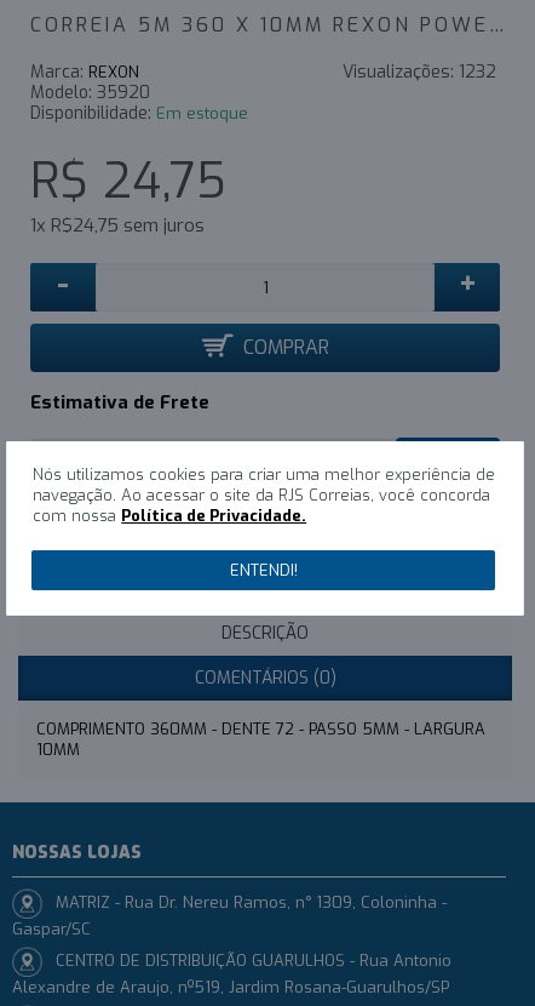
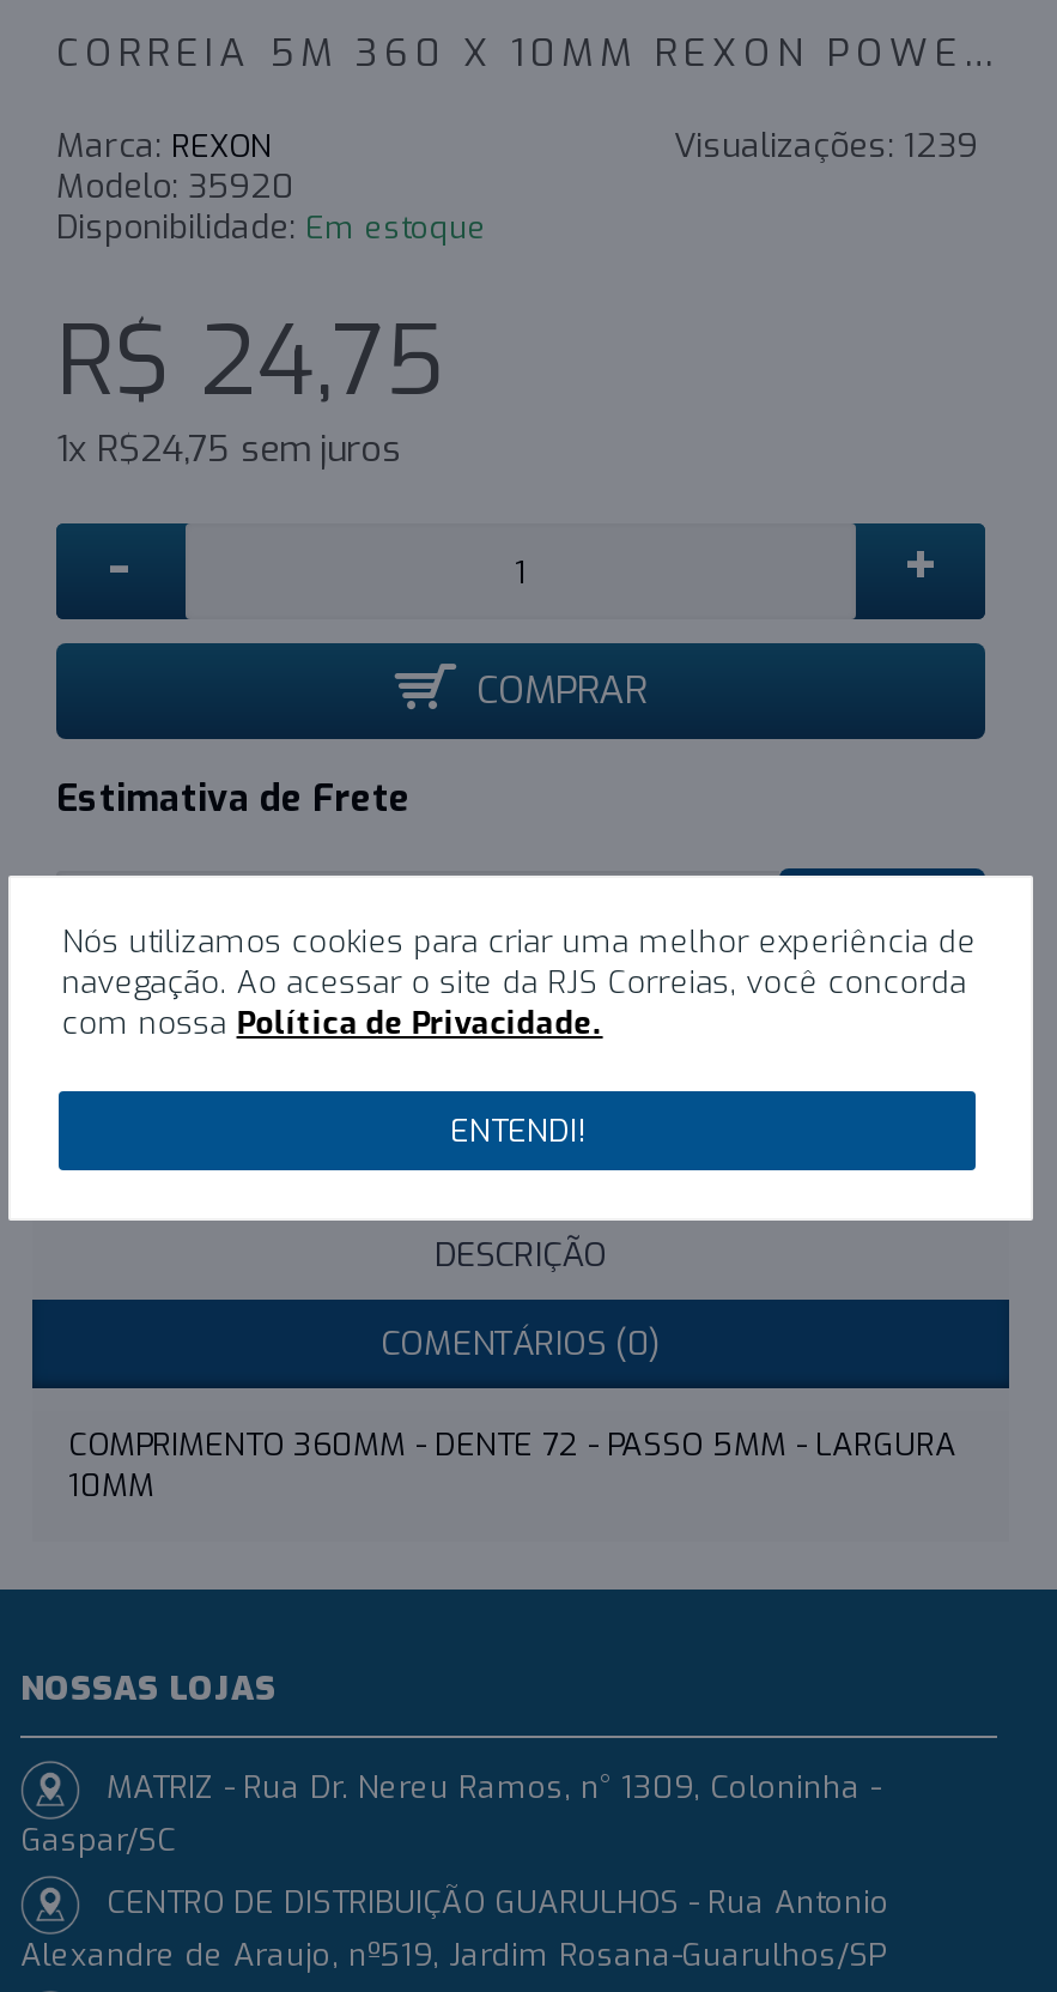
[343,61,496,84] Visualizações: 1232 -> [674,123,978,169] Visualizações: 1239

